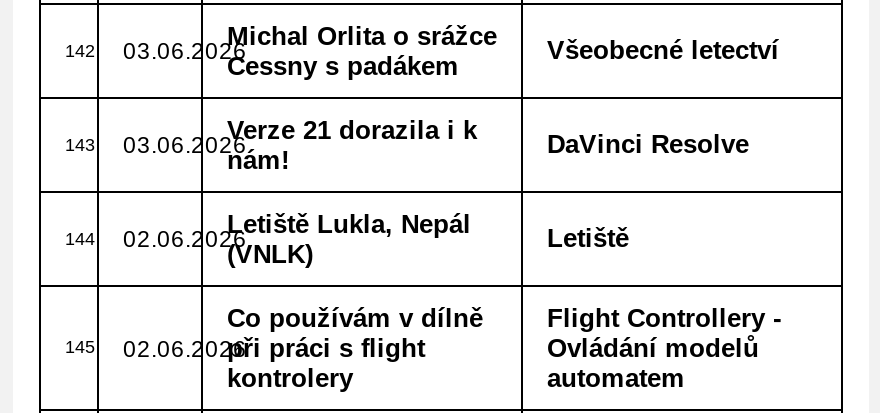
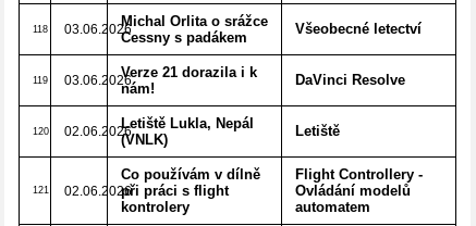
[65,41,95,61] 142 -> [33,24,48,35] 118
[65,135,95,155] 143 -> [33,75,48,86] 119
[65,229,95,249] 144 -> [33,126,49,137] 120
[65,337,95,357] 145 -> [33,184,49,195] 121

